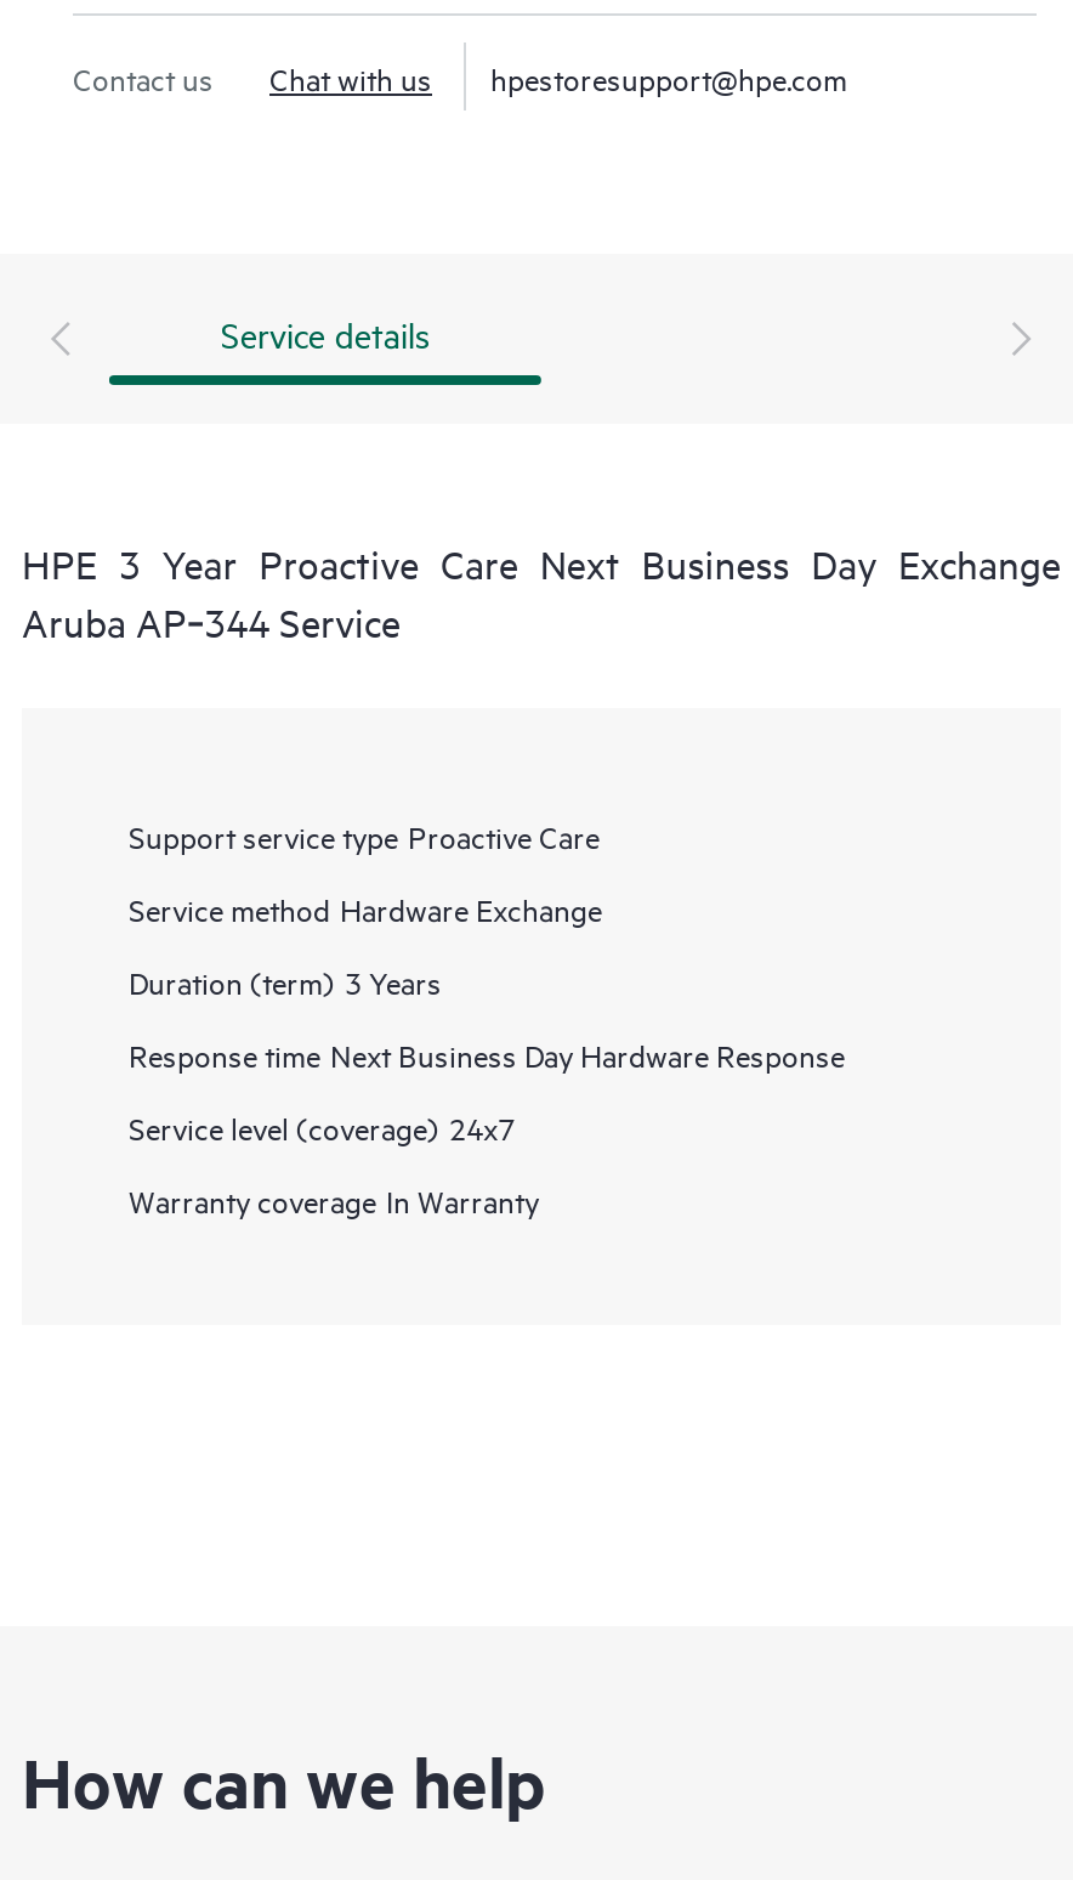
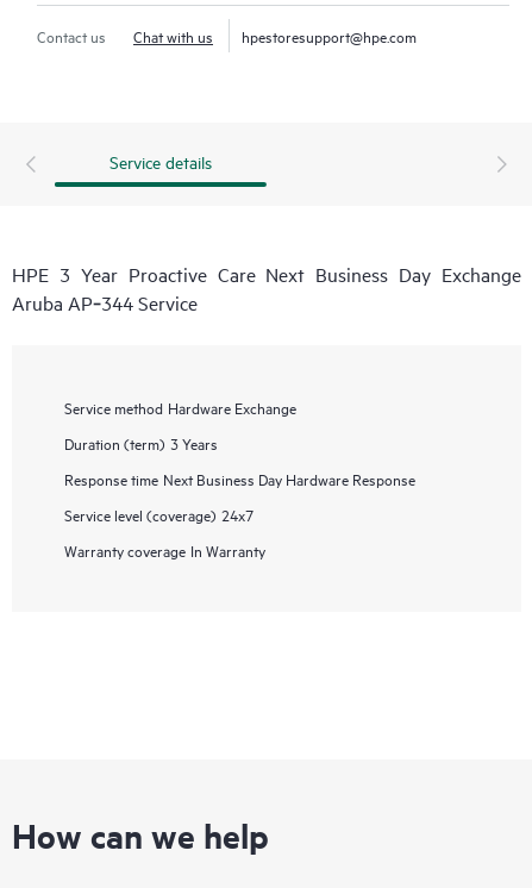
[129,812,600,856] Support service type Proactive Care -> none

